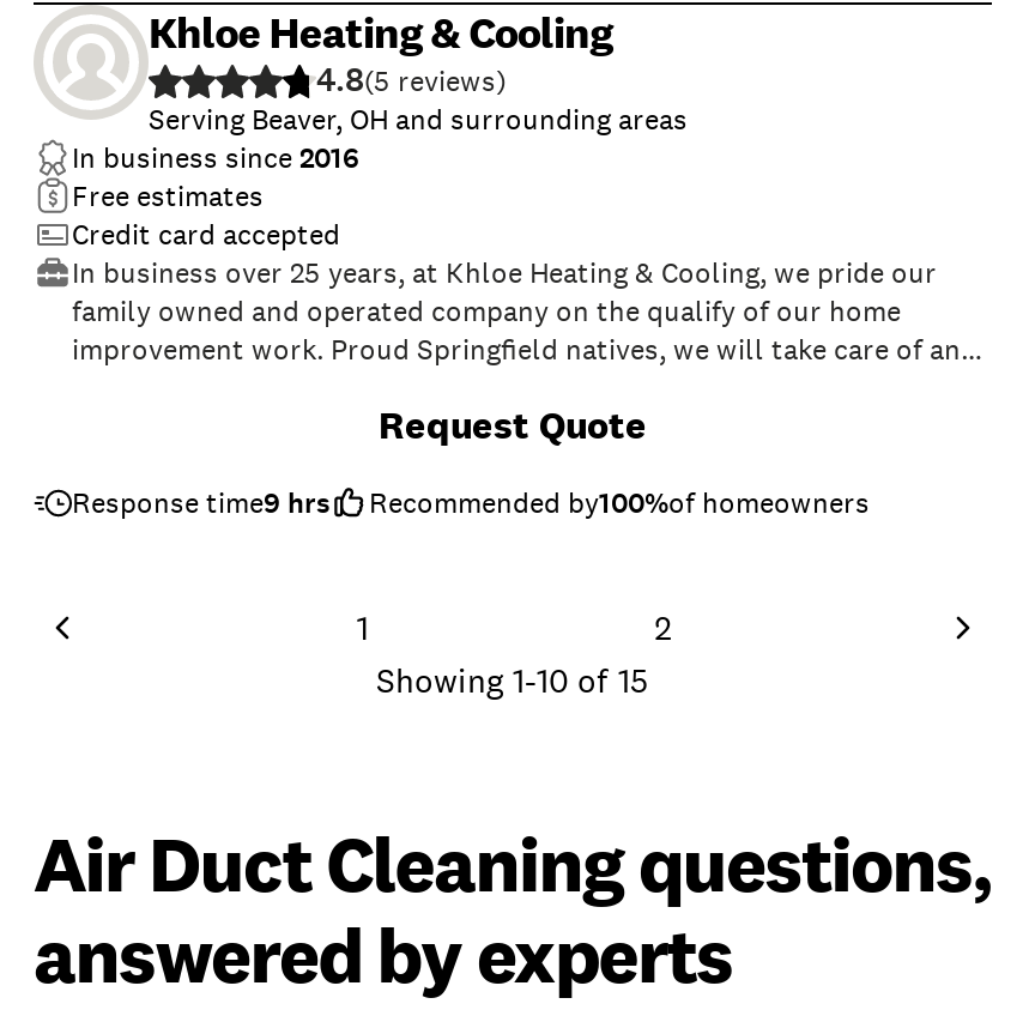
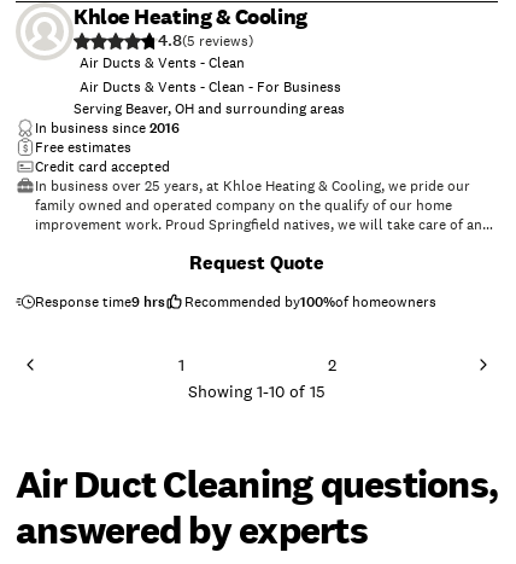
none -> [80,53,341,97] Air Ducts & Vents - Clean | Air Ducts & Vents - Clean - For Business

